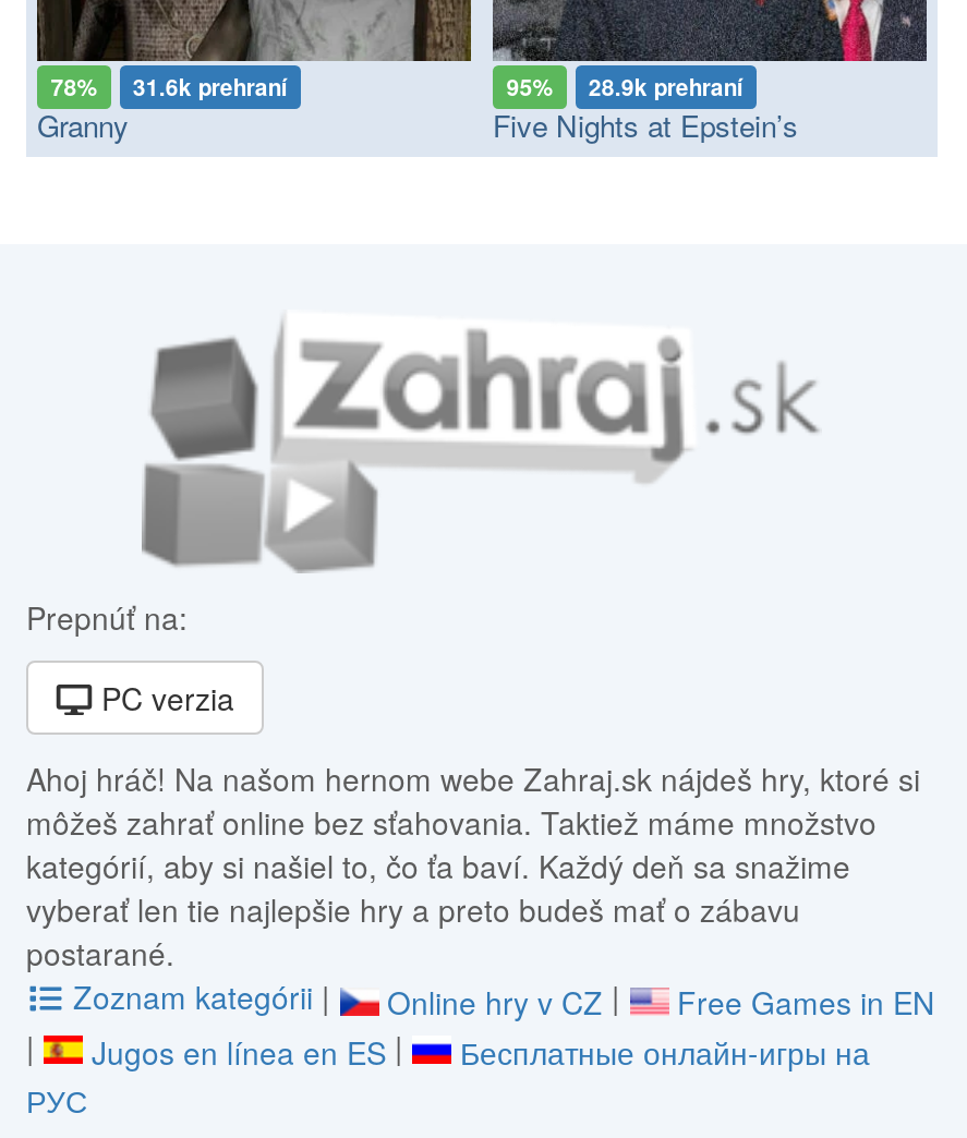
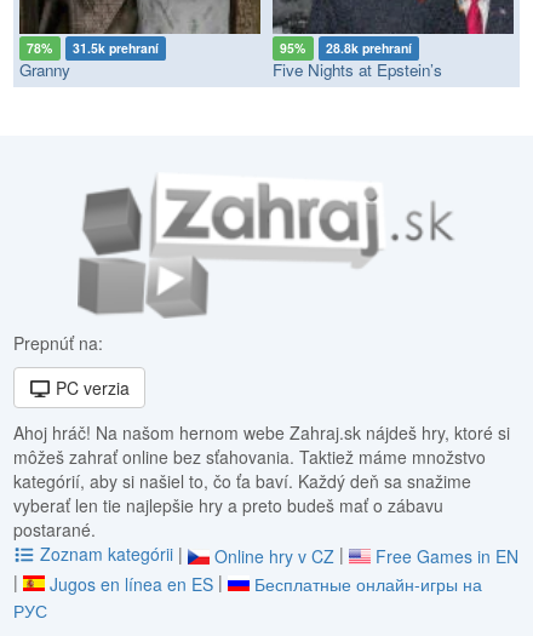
[51,70,288,102] 78% 31.6k prehraní -> [27,39,159,57] 78% 31.5k prehraní
[507,70,743,102] 95% 28.9k prehraní -> [280,39,412,57] 95% 28.8k prehraní

